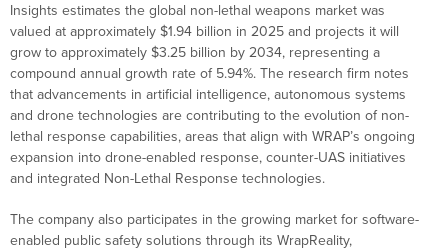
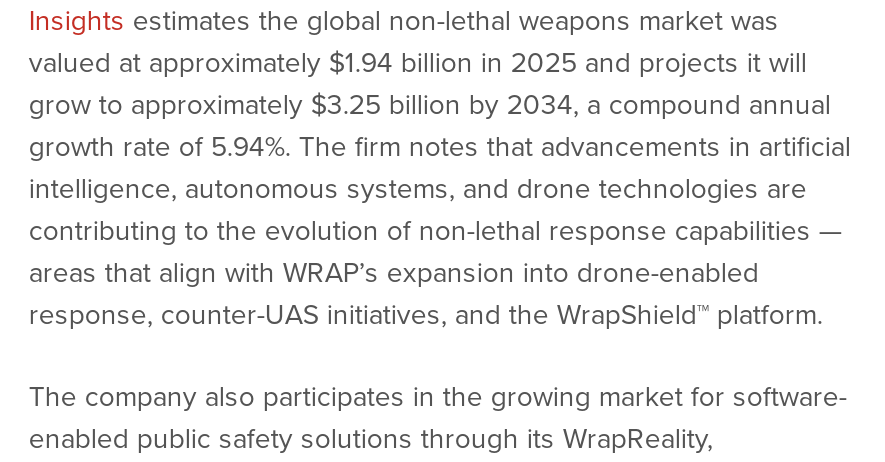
[10,44,415,187] grow to approximately $3.25 billion by 2034, representing a | compound annual growth rate of 5.94%. The research firm notes | that advancements in artificial intelligence, autonomous systems | and drone technologies are contributing to the evolution of non- | lethal response capabilities, areas that align with WRAP’s ongoing | expansion into drone-enabled response, counter-UAS initiatives | and integrated Non-Lethal Response technologies. -> [29,88,851,332] grow to approximately $3.25 billion by 2034, a compound annual | growth rate of 5.94%. The firm notes that advancements in artificial | intelligence, autonomous systems, and drone technologies are | contributing to the evolution of non-lethal response capabilities — | areas that align with WRAP’s expansion into drone-enabled | response, counter-UAS initiatives, and the WrapShield™ platform.

